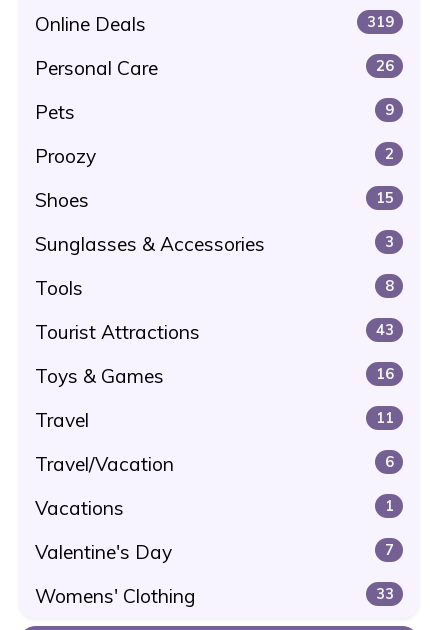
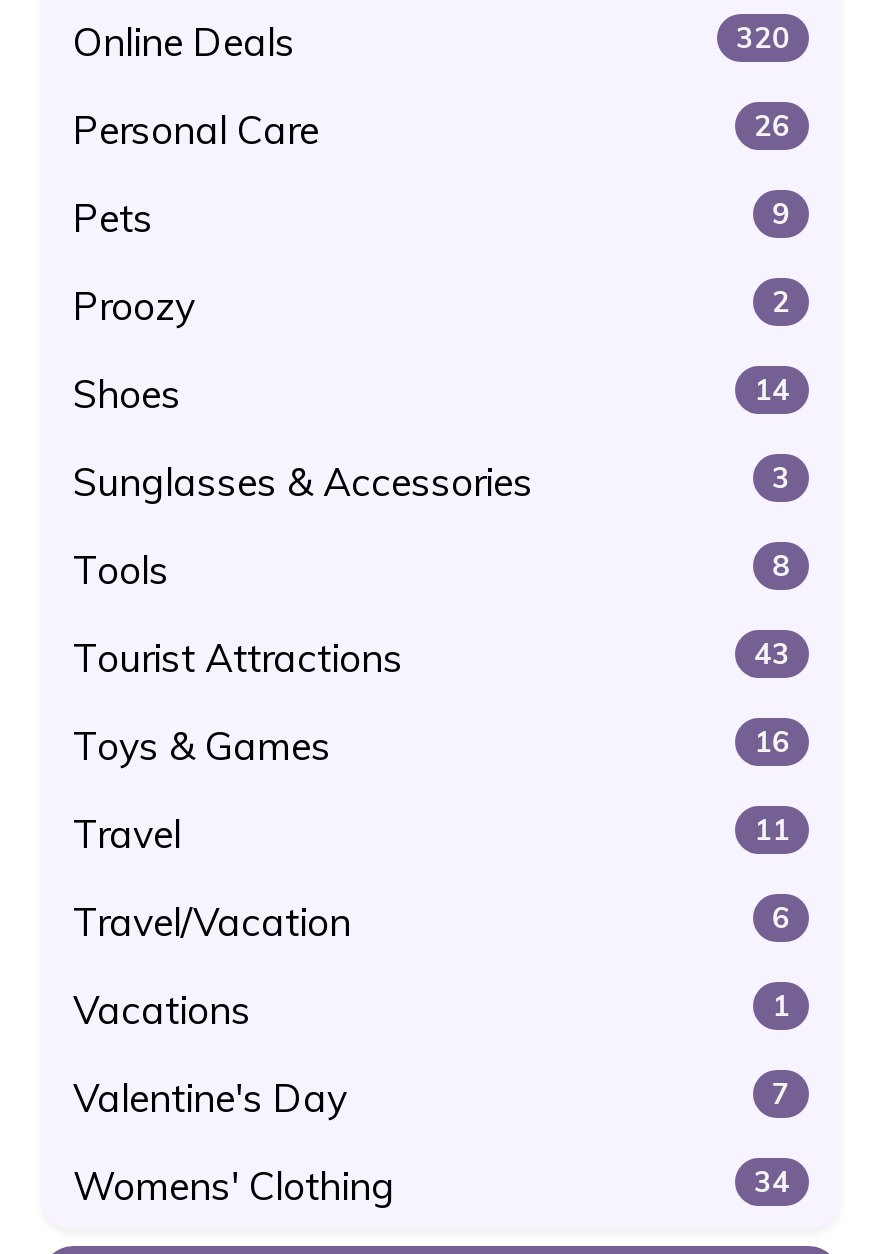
[367,13,394,31] 319 -> [736,20,790,56] 320
[376,189,394,207] 15 -> [754,372,790,408] 14
[376,585,394,603] 33 -> [754,1164,790,1200] 34

